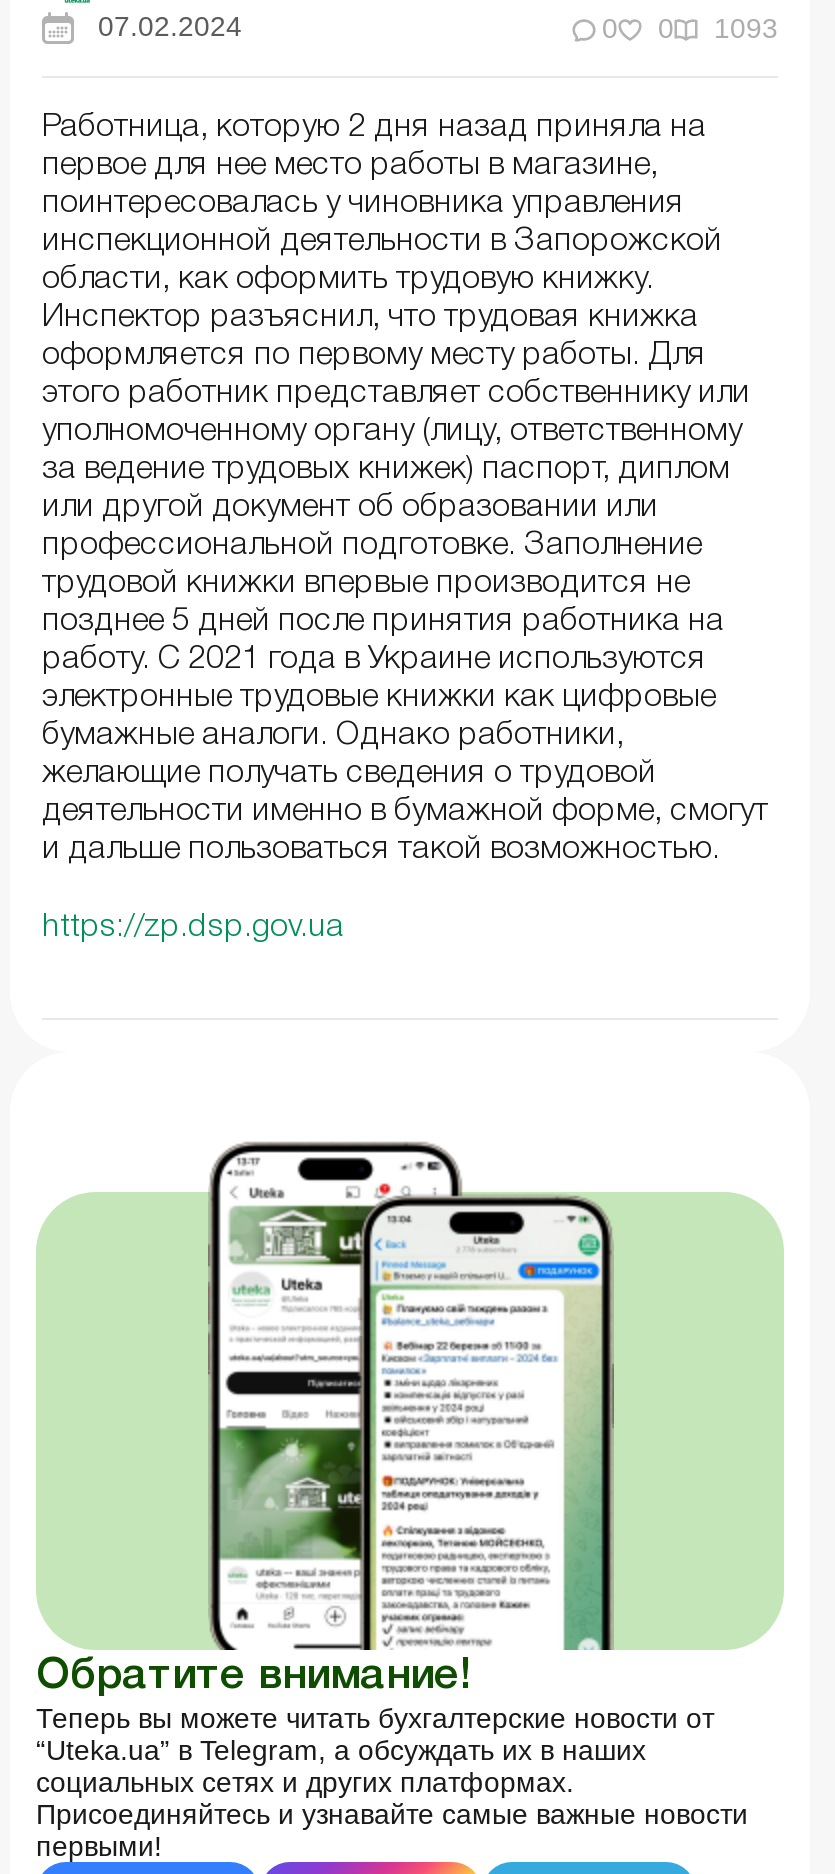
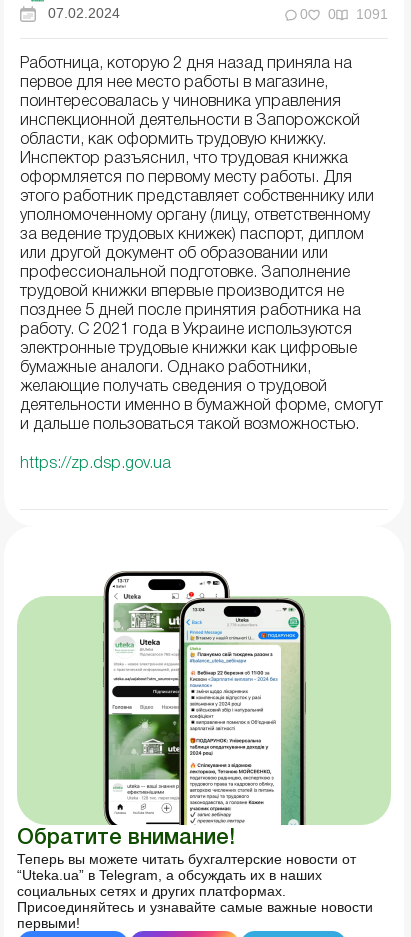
[714,11,778,43] 1093 -> [356,6,388,22] 1091

